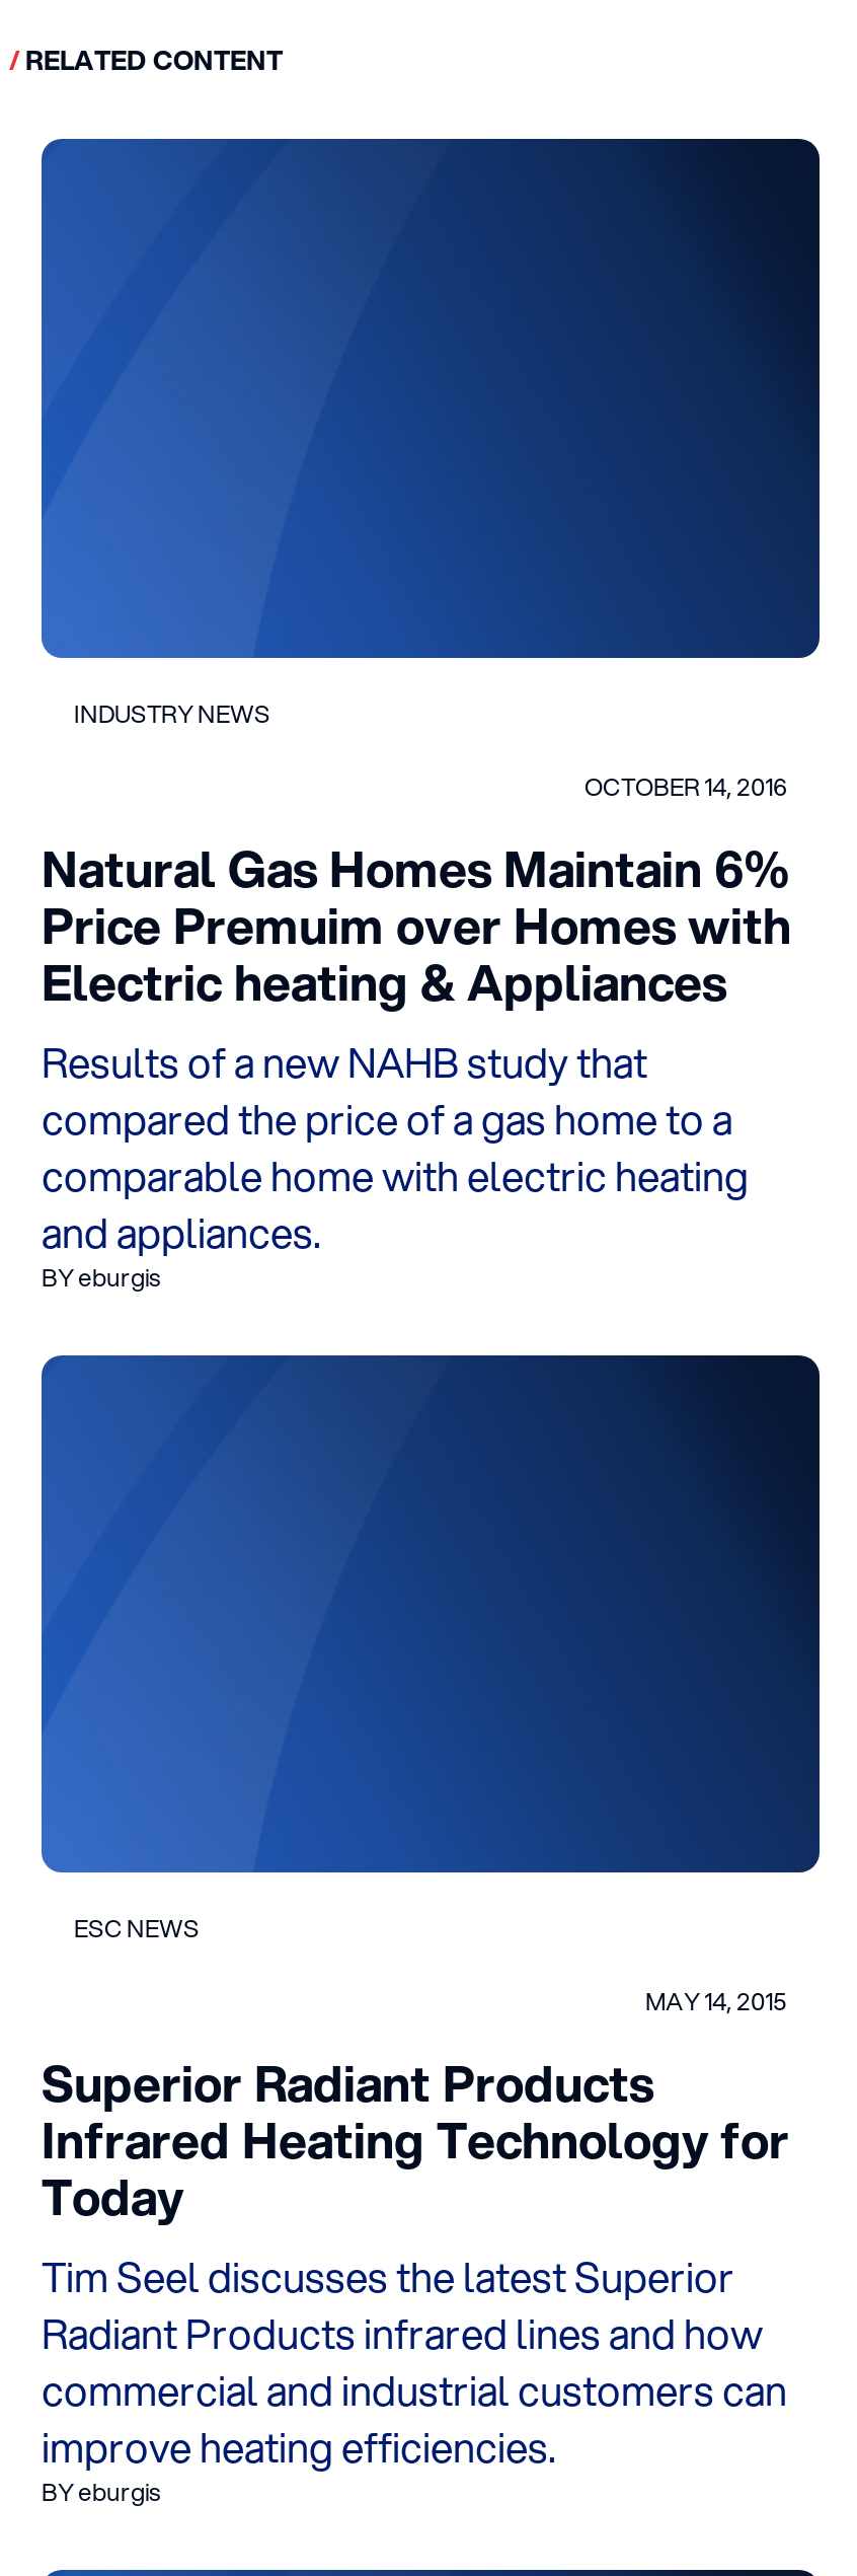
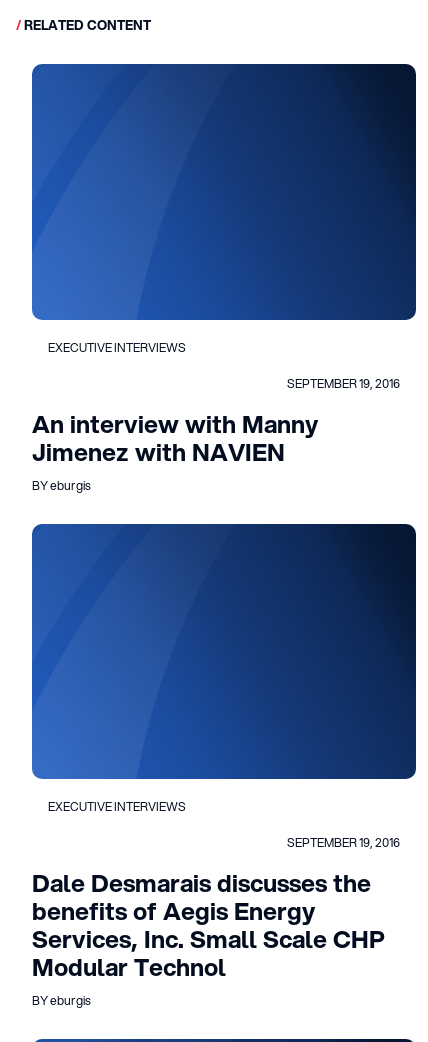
[74,696,270,730] INDUSTRY NEWS -> [48,339,186,356] EXECUTIVE INTERVIEWS
[42,769,791,1261] OCTOBER 14, 2016 | Natural Gas Homes Maintain 6% | Price Premuim over Homes with | Electric heating & Appliances | Results of a new NAHB study that | compared the price of a gas home to a | comparable home with electric heating | and appliances. -> [32,375,400,469] SEPTEMBER 19, 2016 | An interview with Manny | Jimenez with NAVIEN
[74,1911,200,1946] ESC NEWS -> [48,798,186,815] EXECUTIVE INTERVIEWS
[42,1984,789,2477] MAY 14, 2015 | Superior Radiant Products | Infrared Heating Technology for | Today | Tim Seel discusses the latest Superior | Radiant Products infrared lines and how | commercial and industrial customers can | improve heating efficiencies. -> [32,834,400,984] SEPTEMBER 19, 2016 | Dale Desmarais discusses the | benefits of Aegis Energy | Services, Inc. Small Scale CHP | Modular Technol

